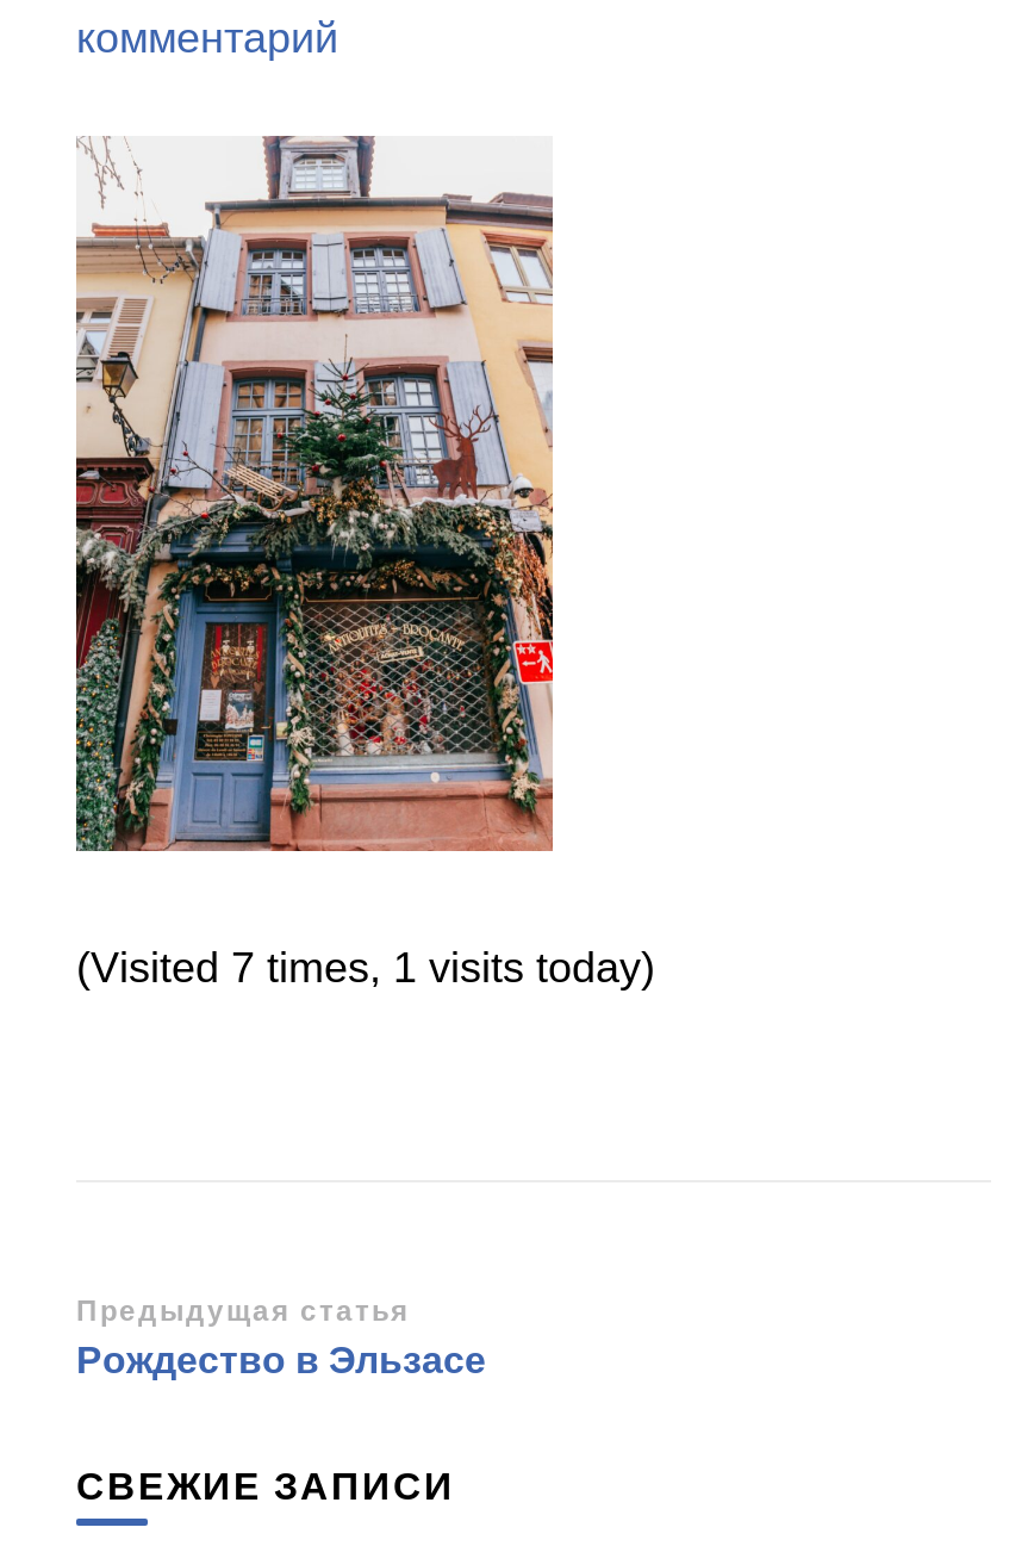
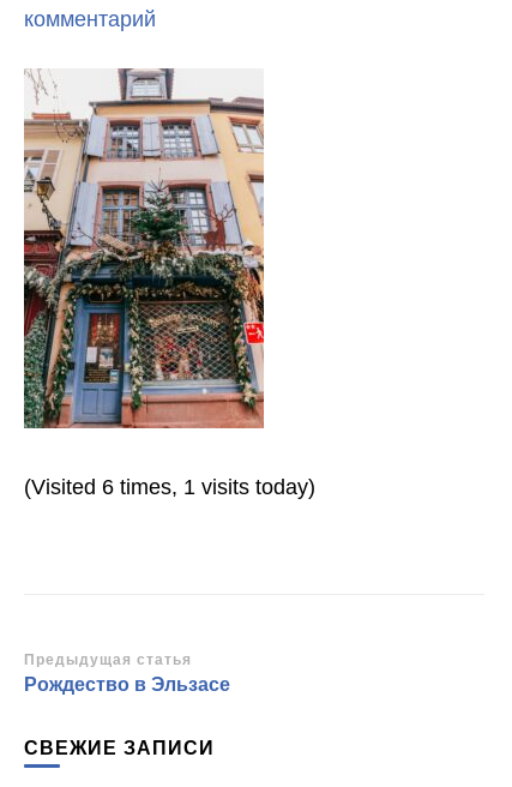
[76,944,655,991] (Visited 7 times, 1 visits today) -> [24,475,315,499] (Visited 6 times, 1 visits today)

